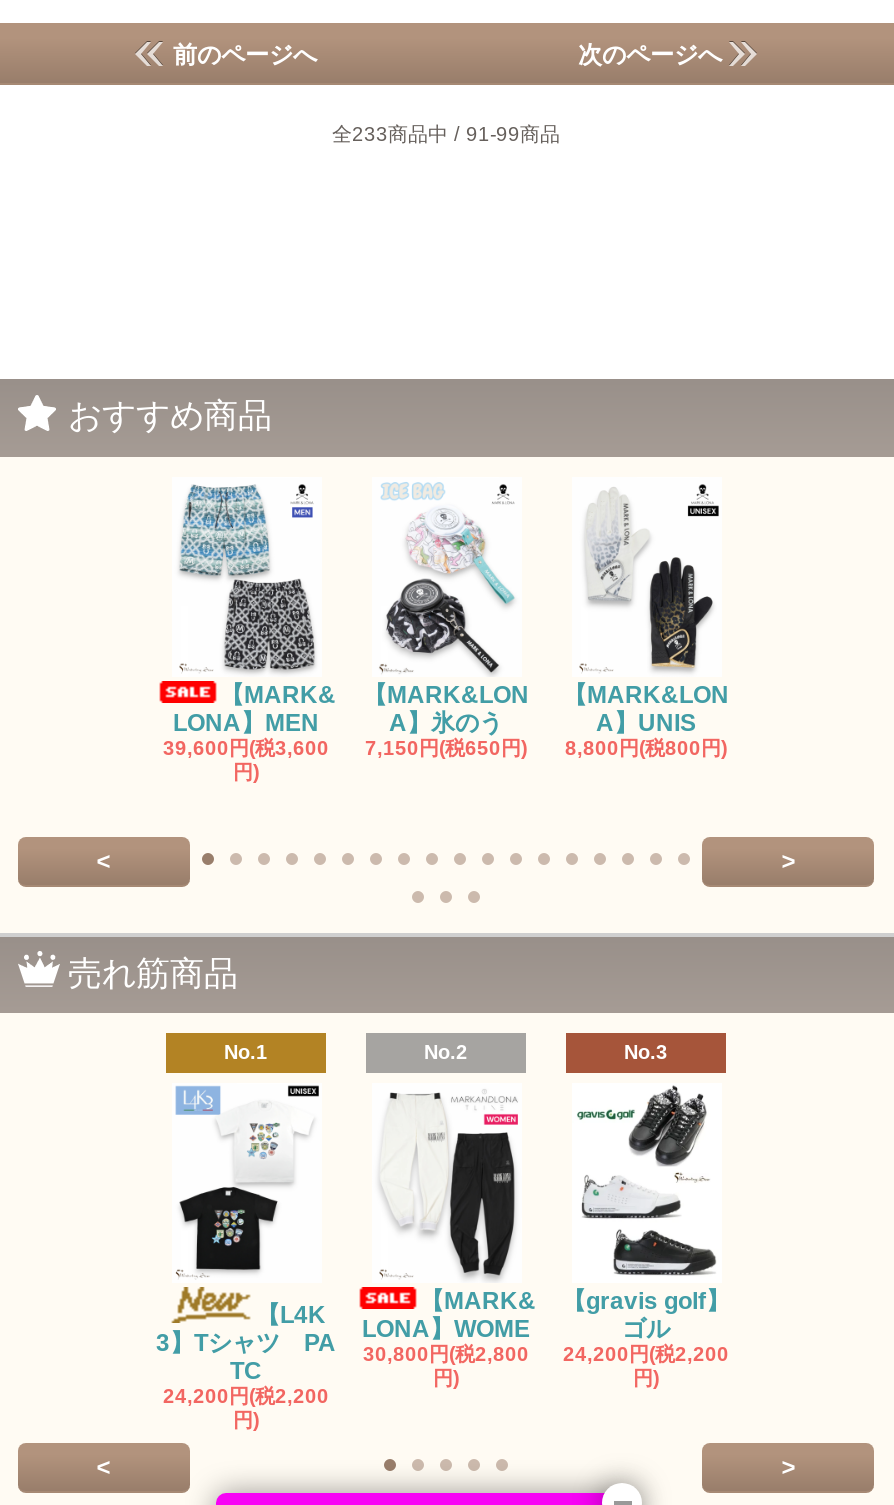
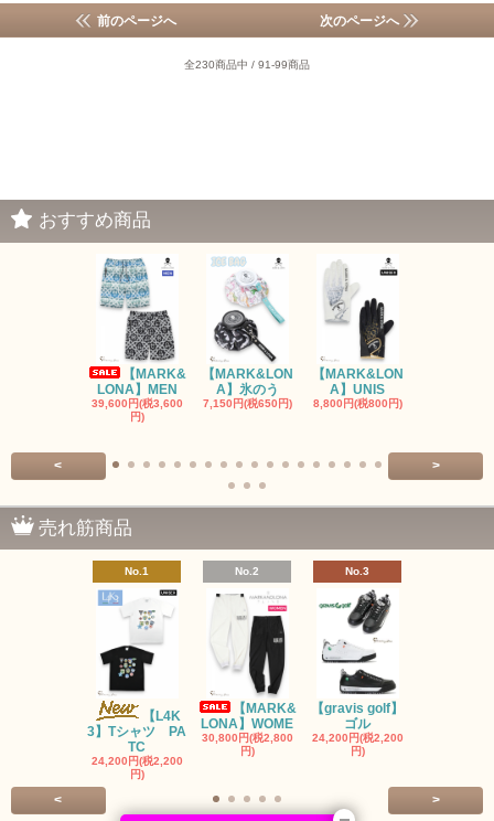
[332,123,560,145] 全233商品中 / 91-99商品 -> [184,58,310,71] 全230商品中 / 91-99商品

